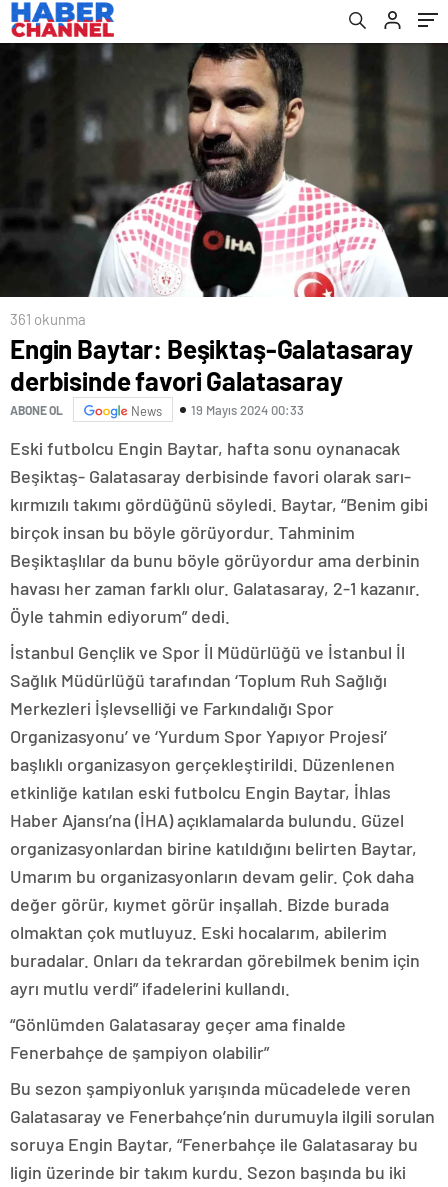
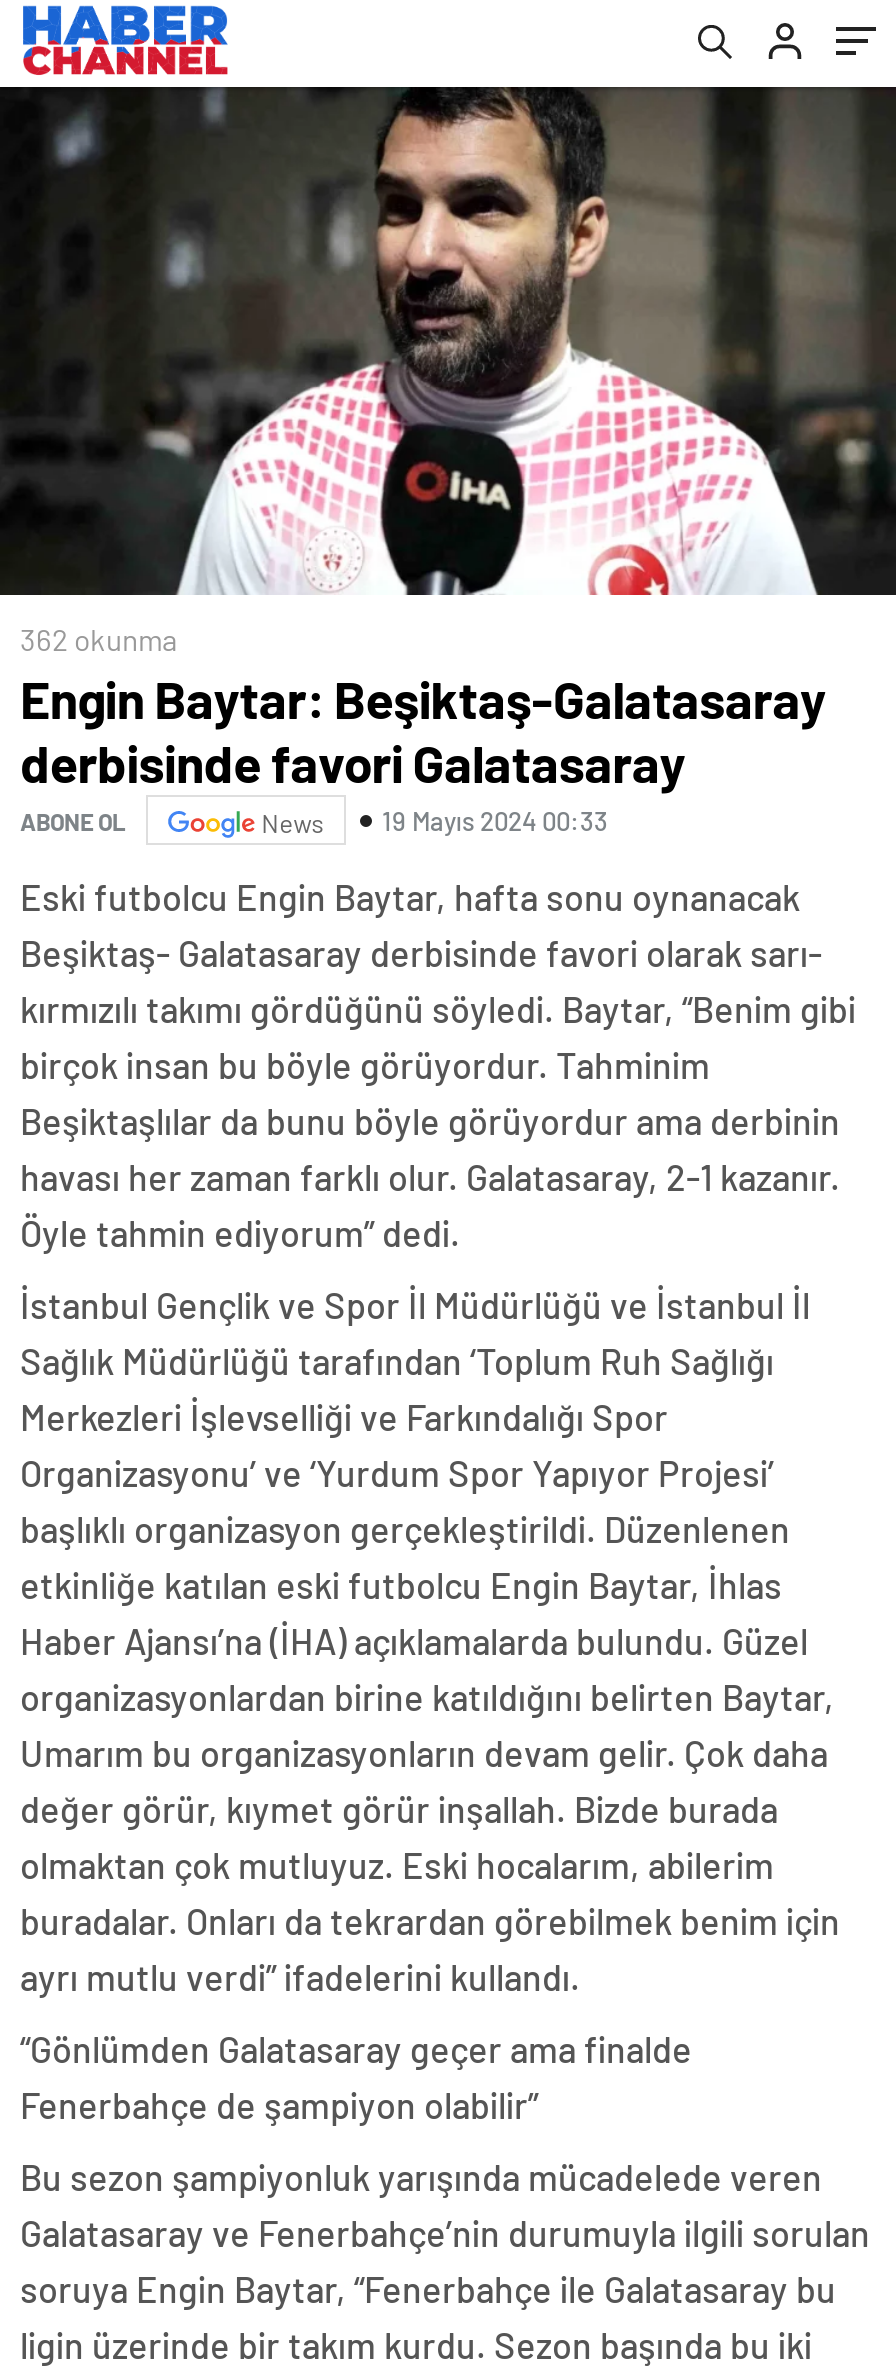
[10,310,86,328] 361 okunma -> [20,622,178,658] 362 okunma

